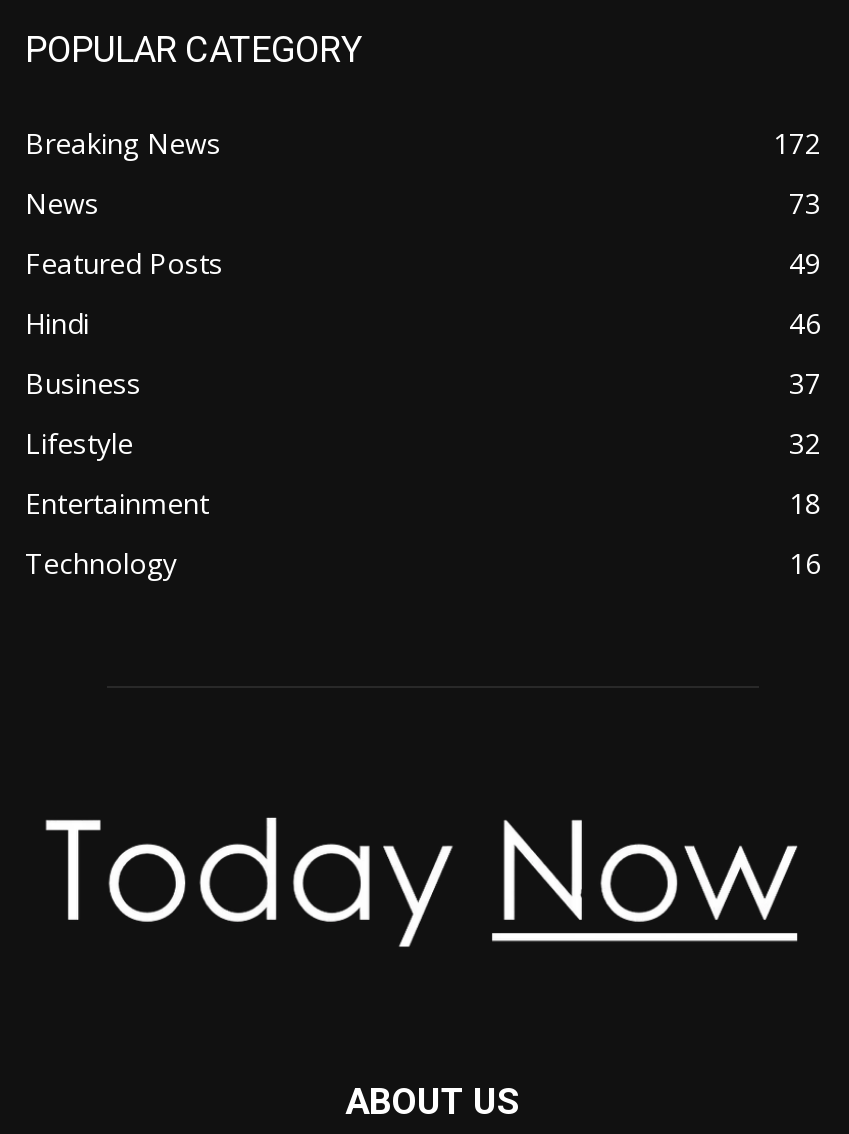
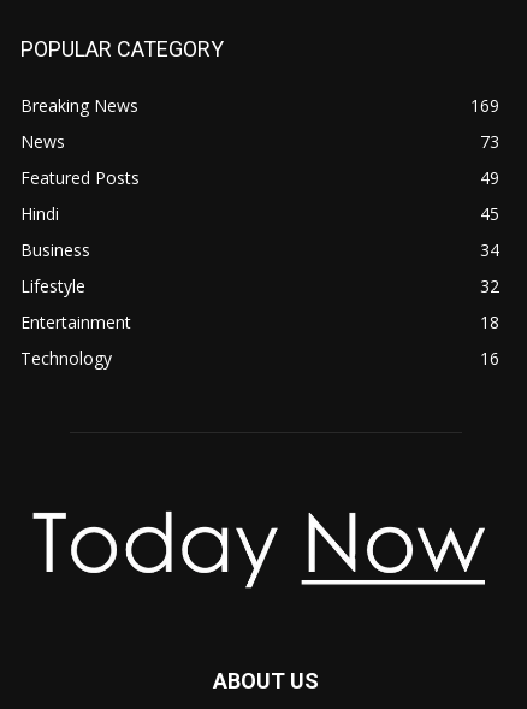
[773,125,821,163] 172 -> [470,93,499,116] 169
[789,305,821,343] 46 -> [480,202,499,224] 45
[789,365,821,403] 37 -> [480,238,499,261] 34

